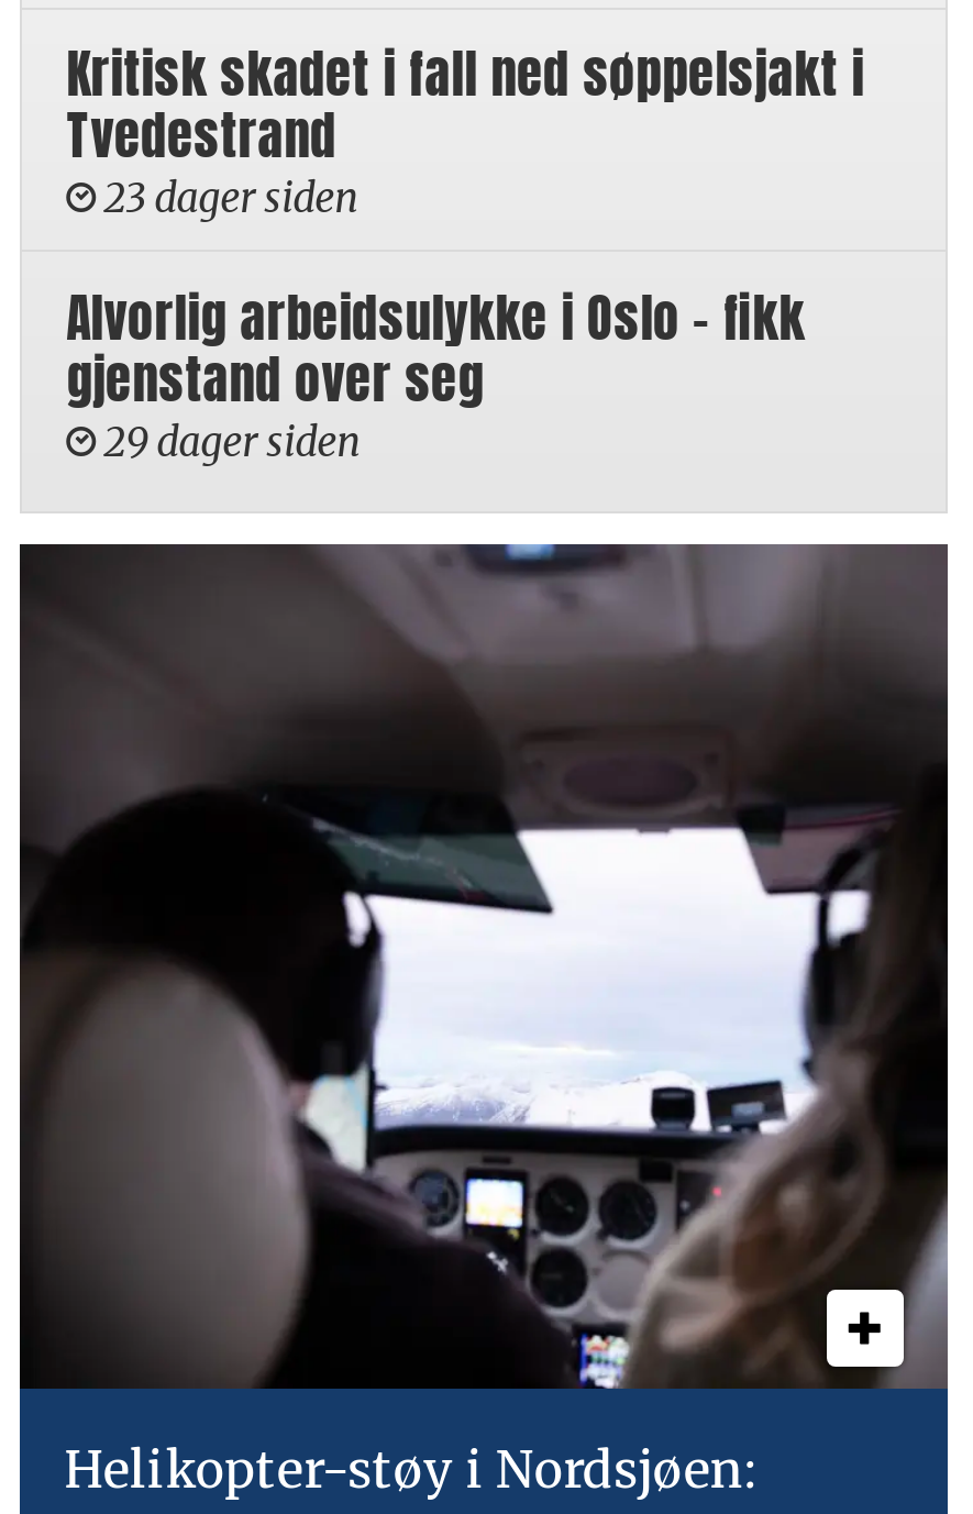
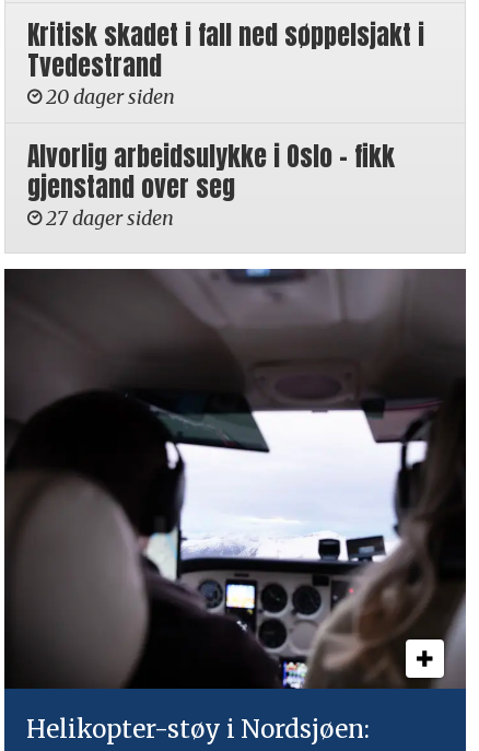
[104,173,359,224] 23 dager siden -> [46,85,175,110] 20 dager siden
[104,417,361,468] 29 dager siden -> [46,206,174,231] 27 dager siden

